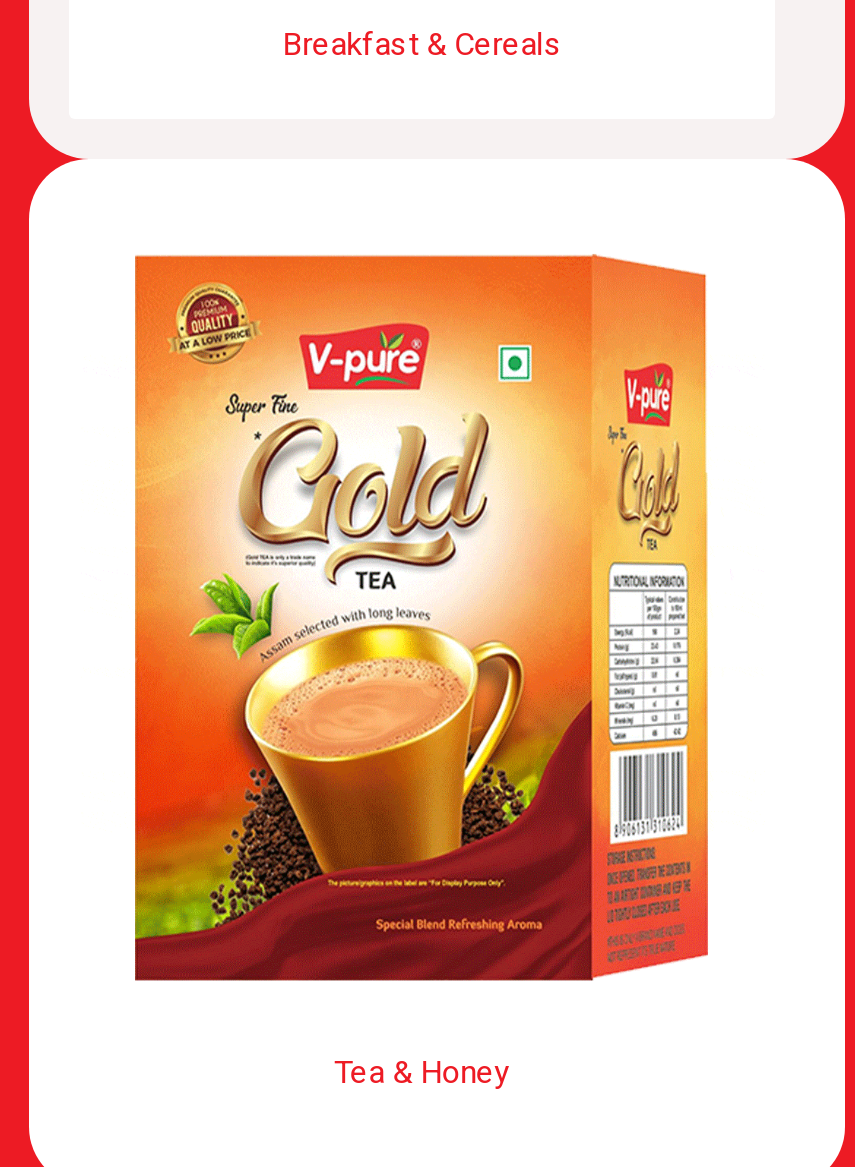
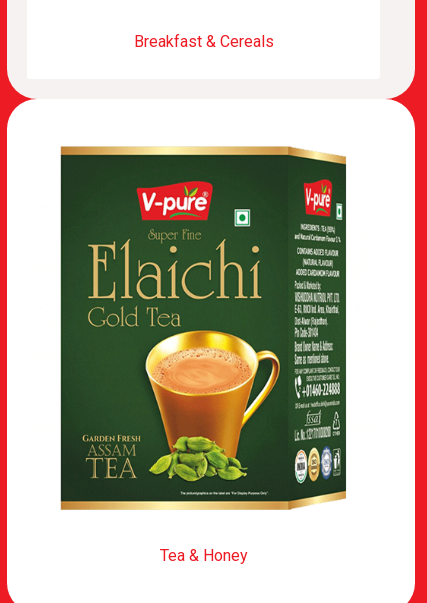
[133,255,709,983] [image] -> [60,146,347,511] [image]

